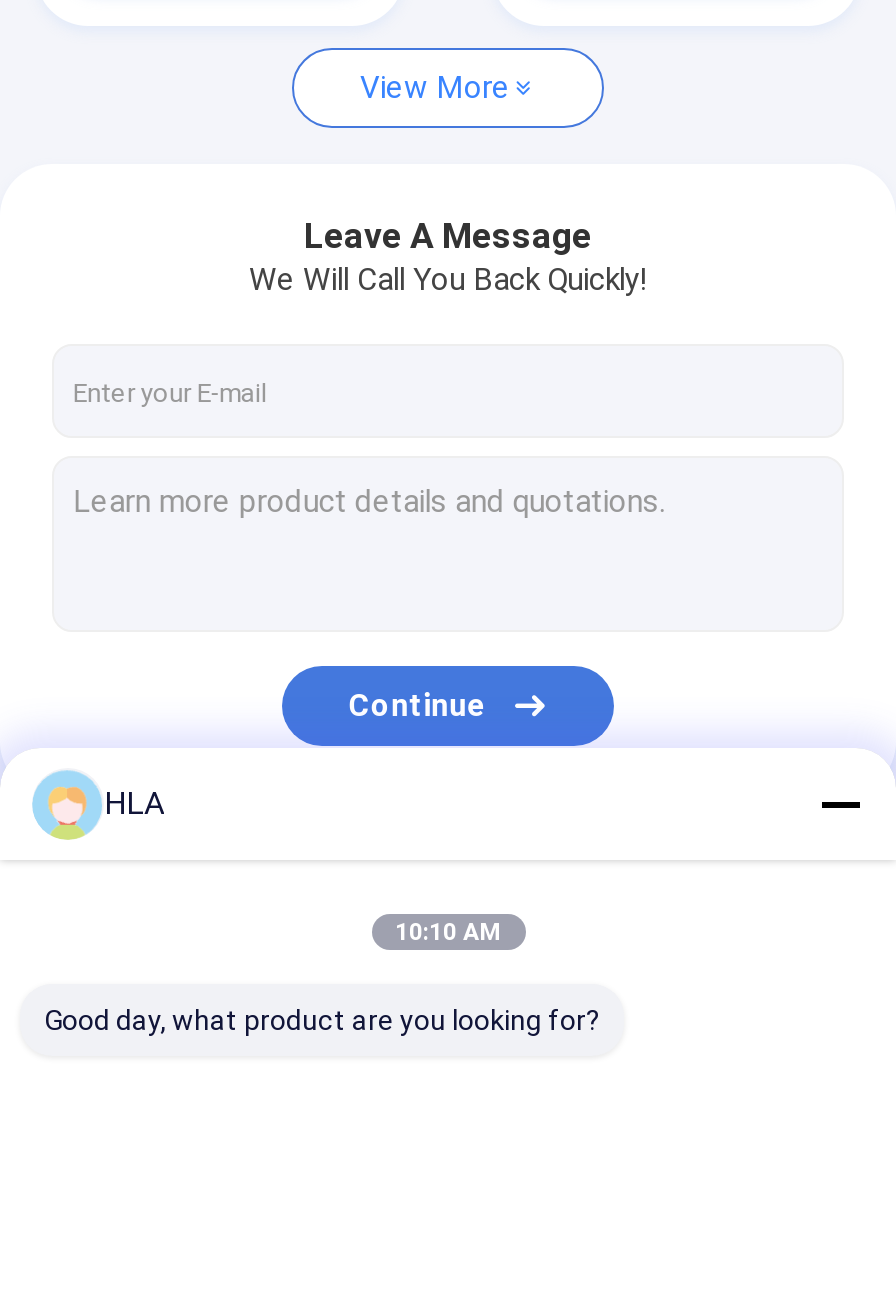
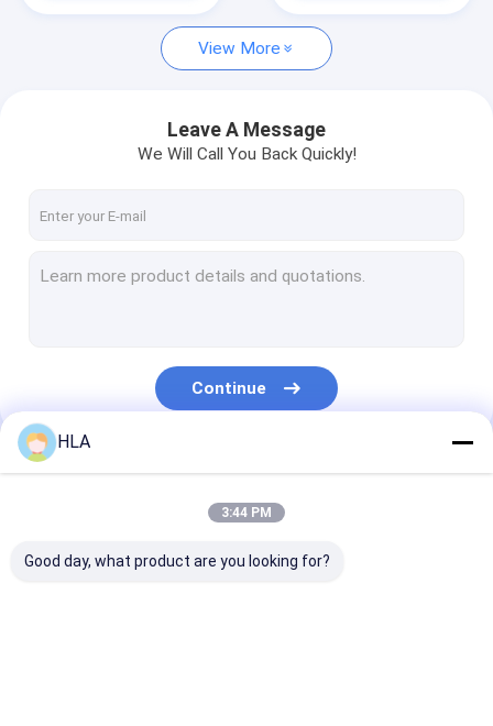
[395,918,501,946] 10:10 AM -> [221,505,272,520] 3:44 PM

